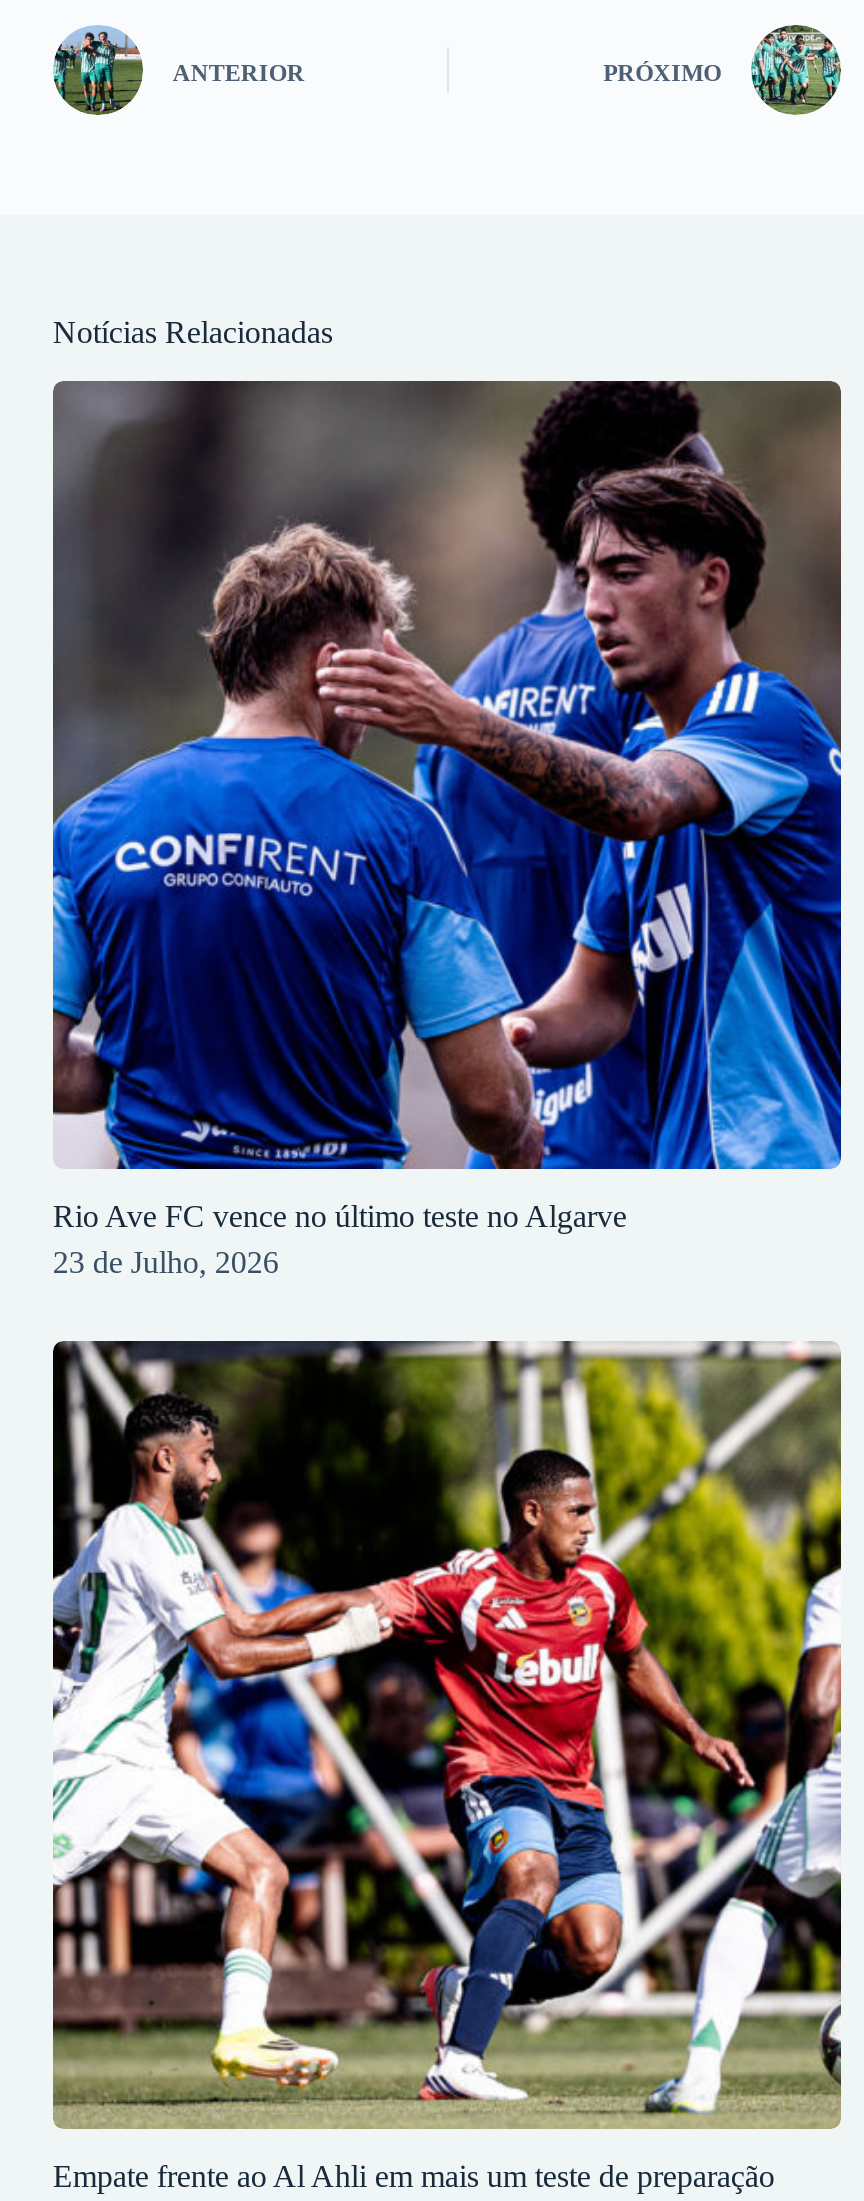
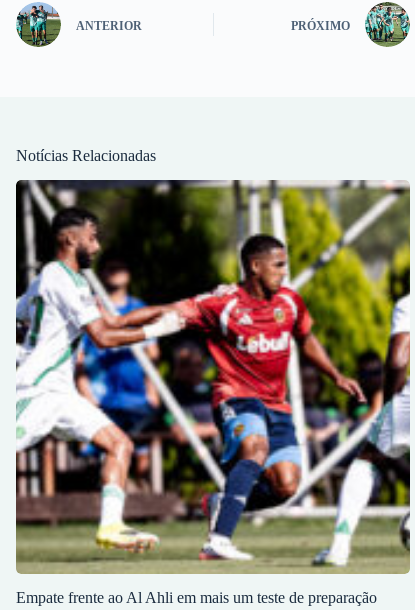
[51,379,843,1279] [image] | Rio Ave FC vence no último teste no Algarve | 23 de Julho, 2026 -> none

